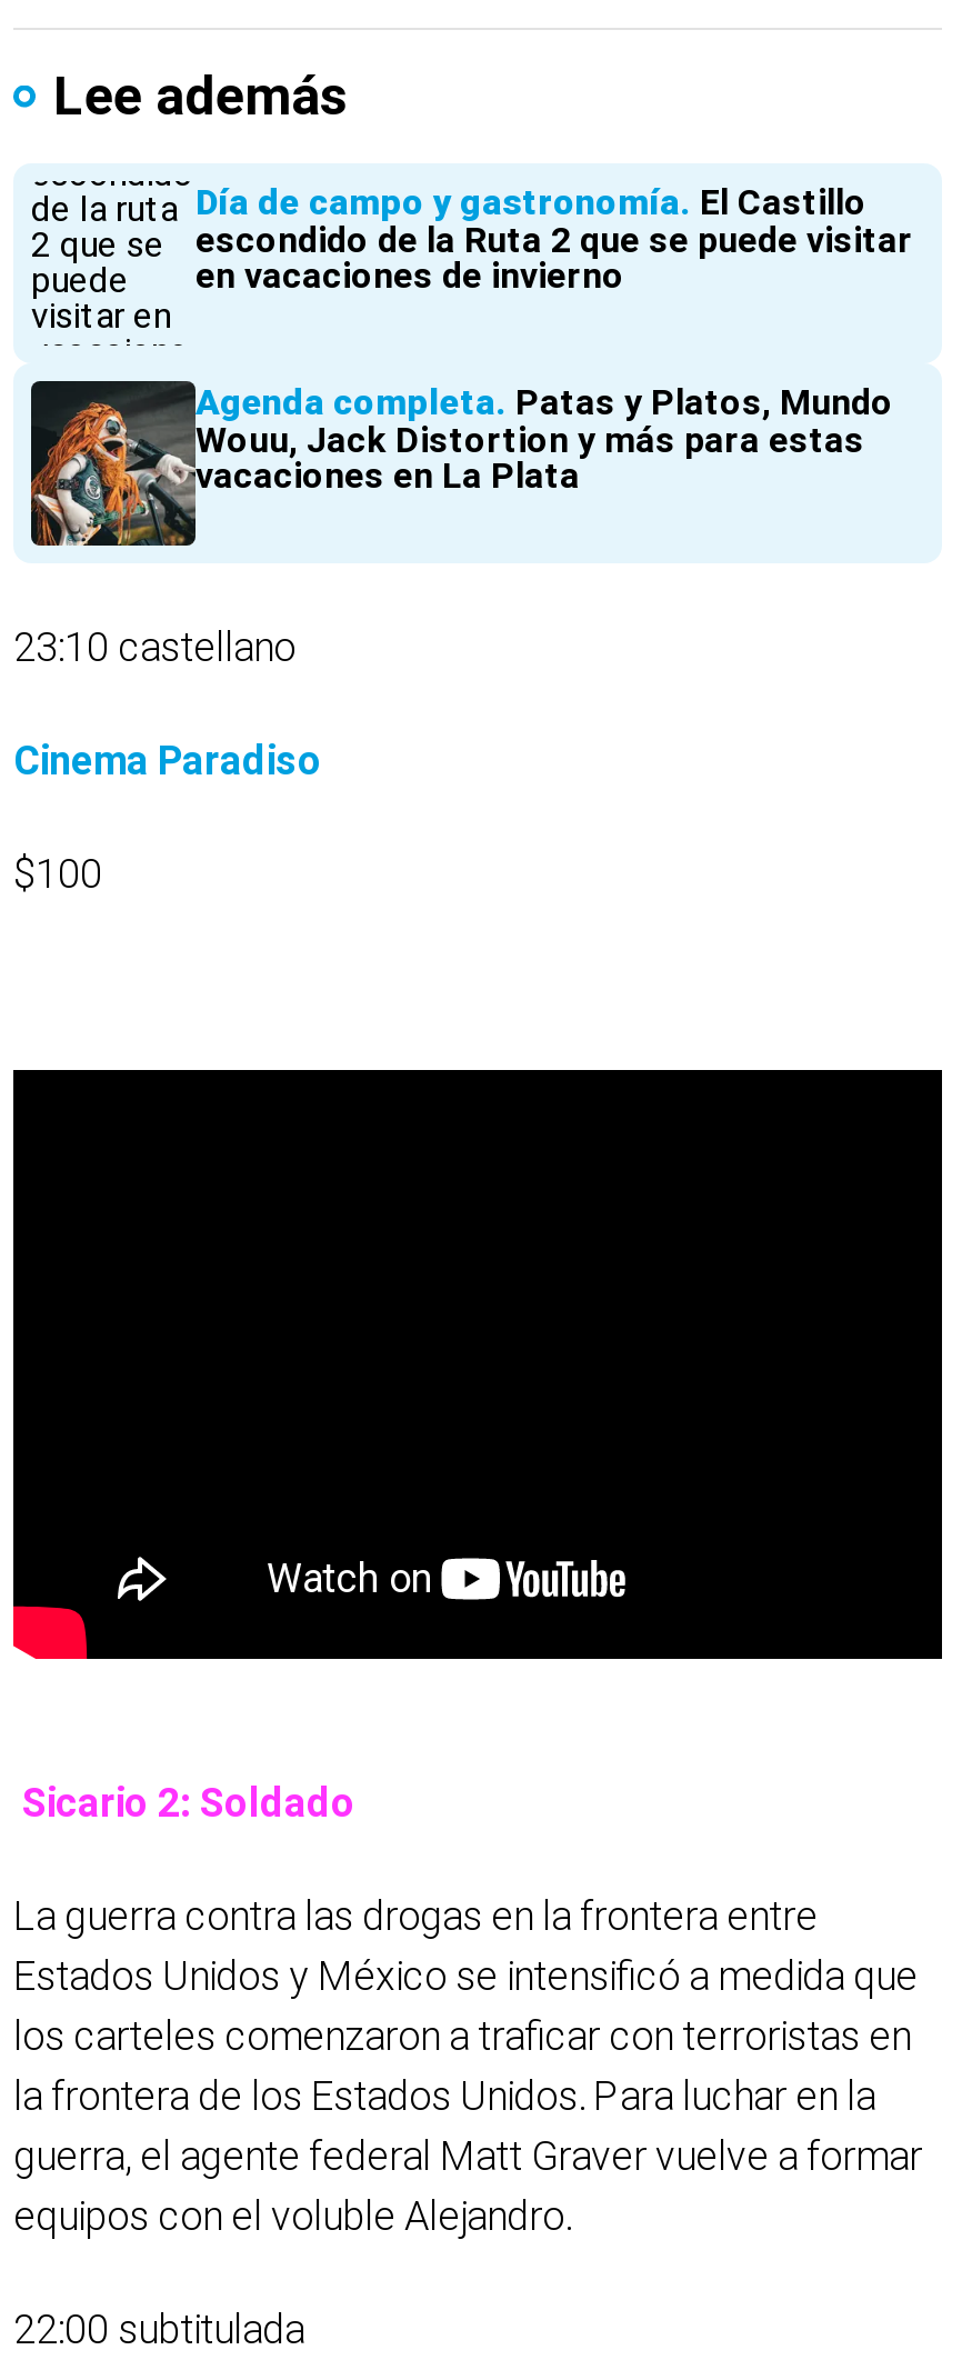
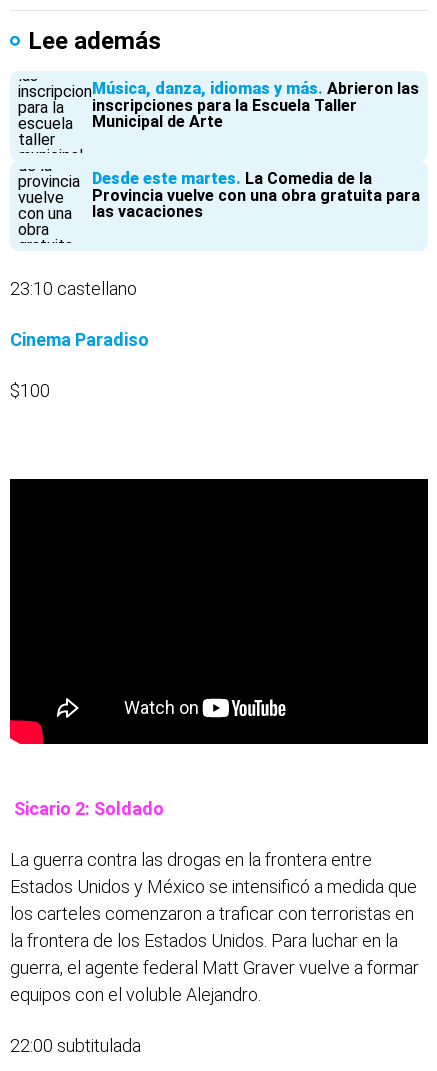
[31,179,913,346] [image] | Día de campo y gastronomía El Castillo | escondido de la Ruta 2 que se puede visitar | en vacaciones de invierno -> [18,79,419,154] [image] | Música, danza, idiomas y más Abrieron las | inscripciones para la Escuela Taller | Municipal de Arte
[29,379,893,548] [image] | Agenda completa Patas y Platos, Mundo | Wouu, Jack Distortion y más para estas | vacaciones en La Plata -> [18,169,420,243] [image] | Desde este martes La Comedia de la | Provincia vuelve con una obra gratuita para | las vacaciones

